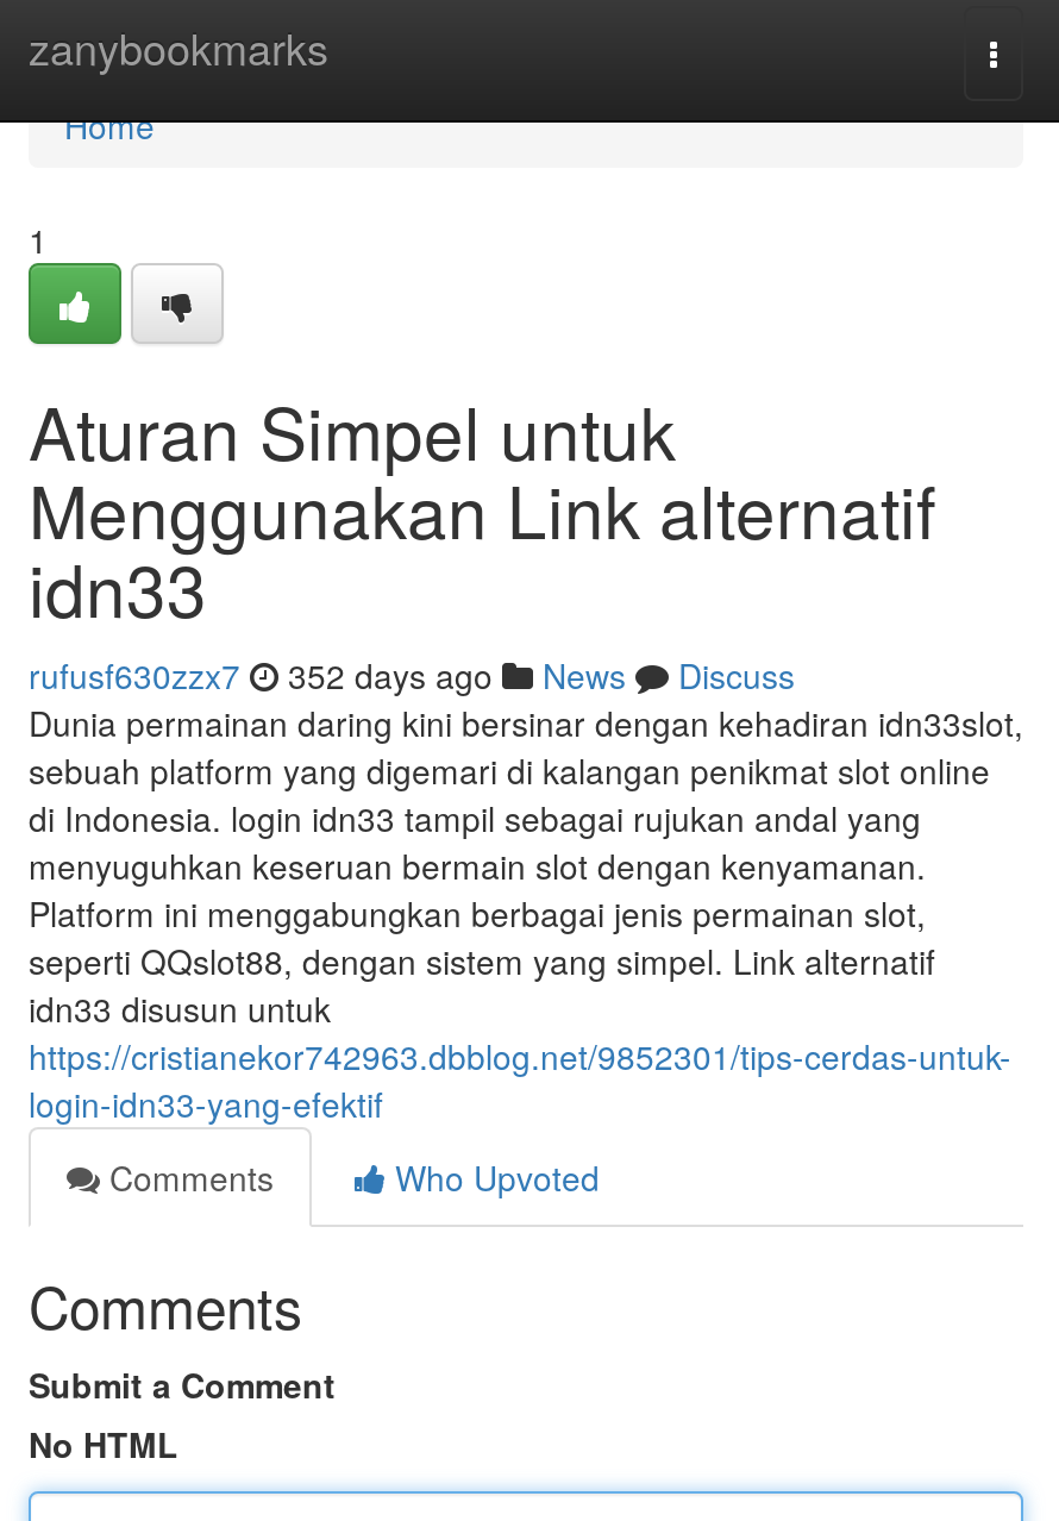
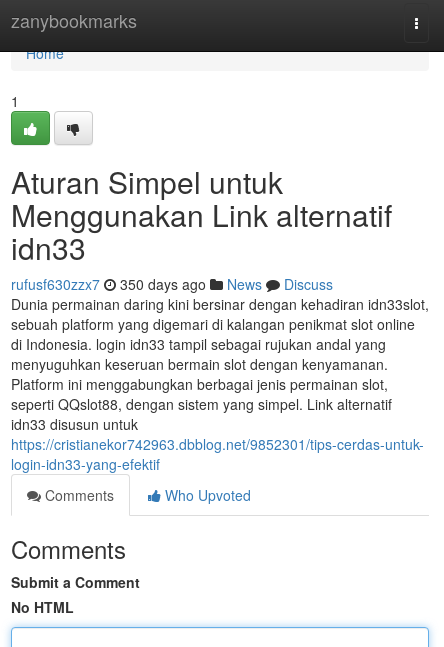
[29,651,795,699] rufusf630zzx7 352 days ago News Discuss -> [11,274,333,294] rufusf630zzx7 350 days ago News Discuss

